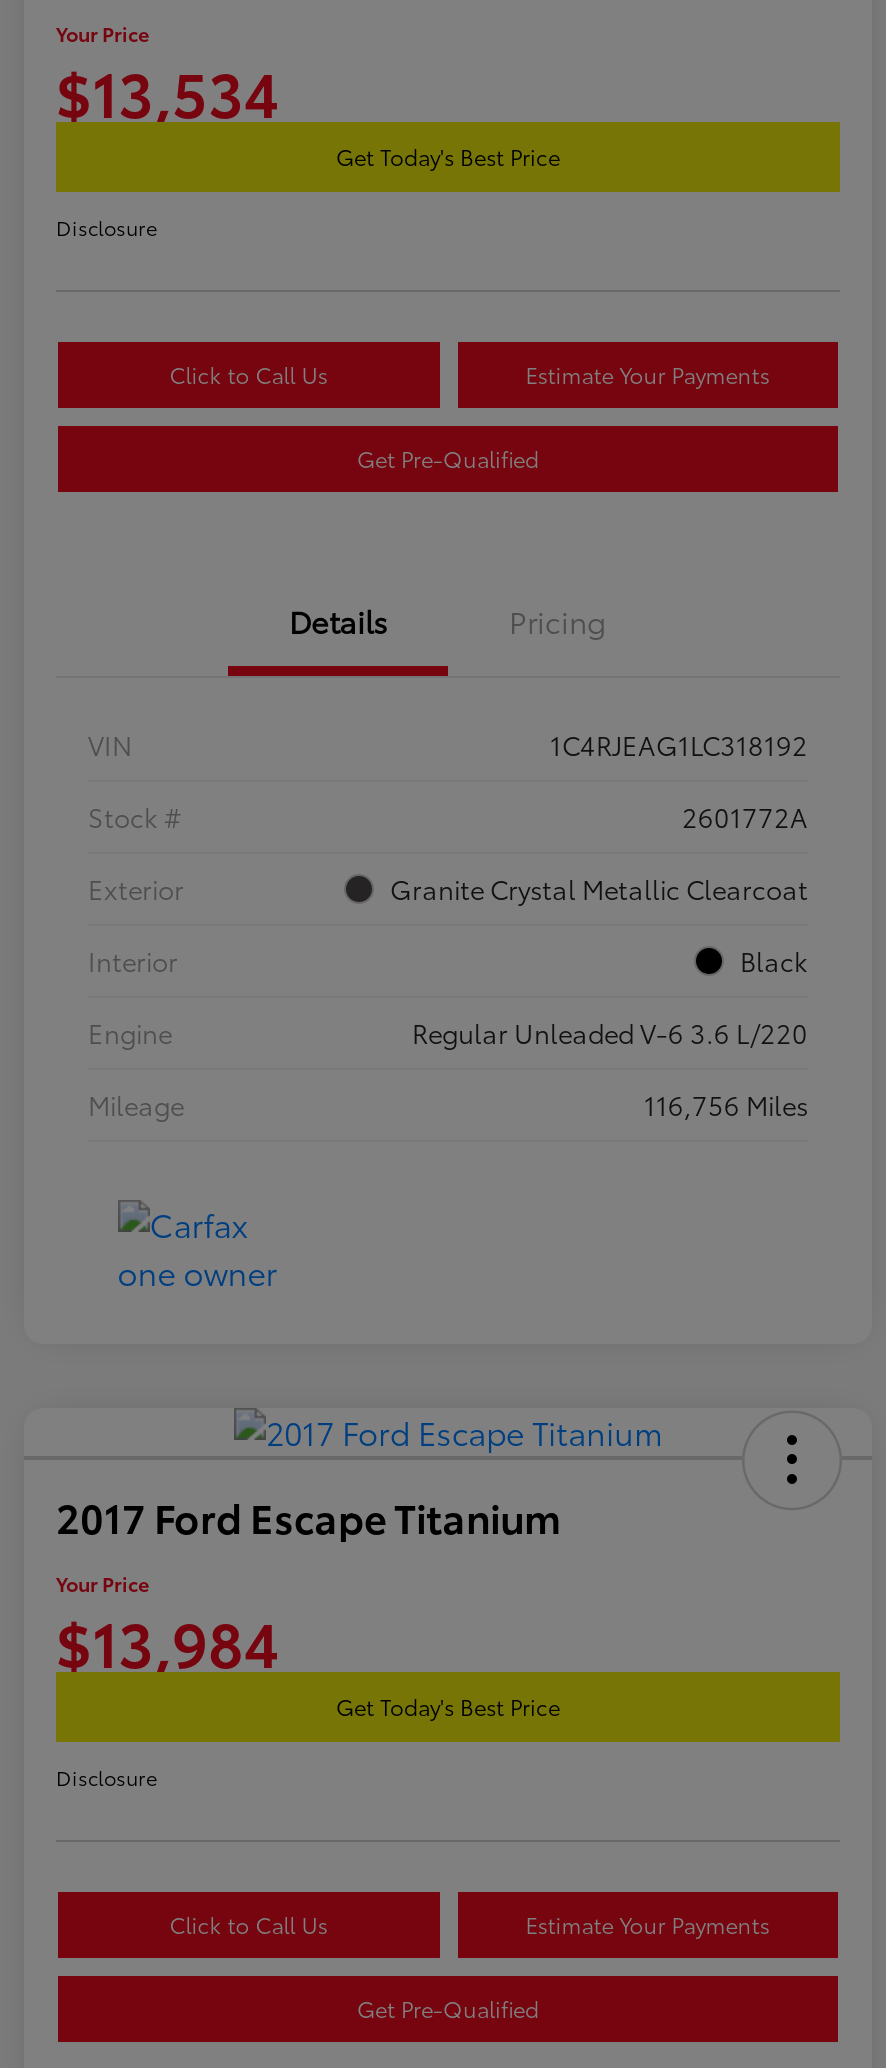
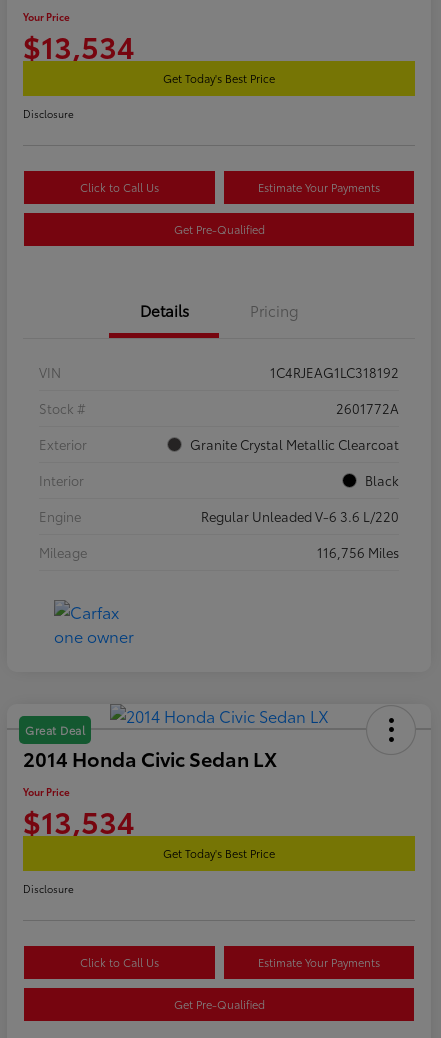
[56,1488,562,1544] 2017 Ford Escape Titanium -> [23,722,277,772] Great Deal | 2014 Honda Civic Sedan LX
[56,1598,280,1684] $13,984 -> [23,799,135,842] $13,534

